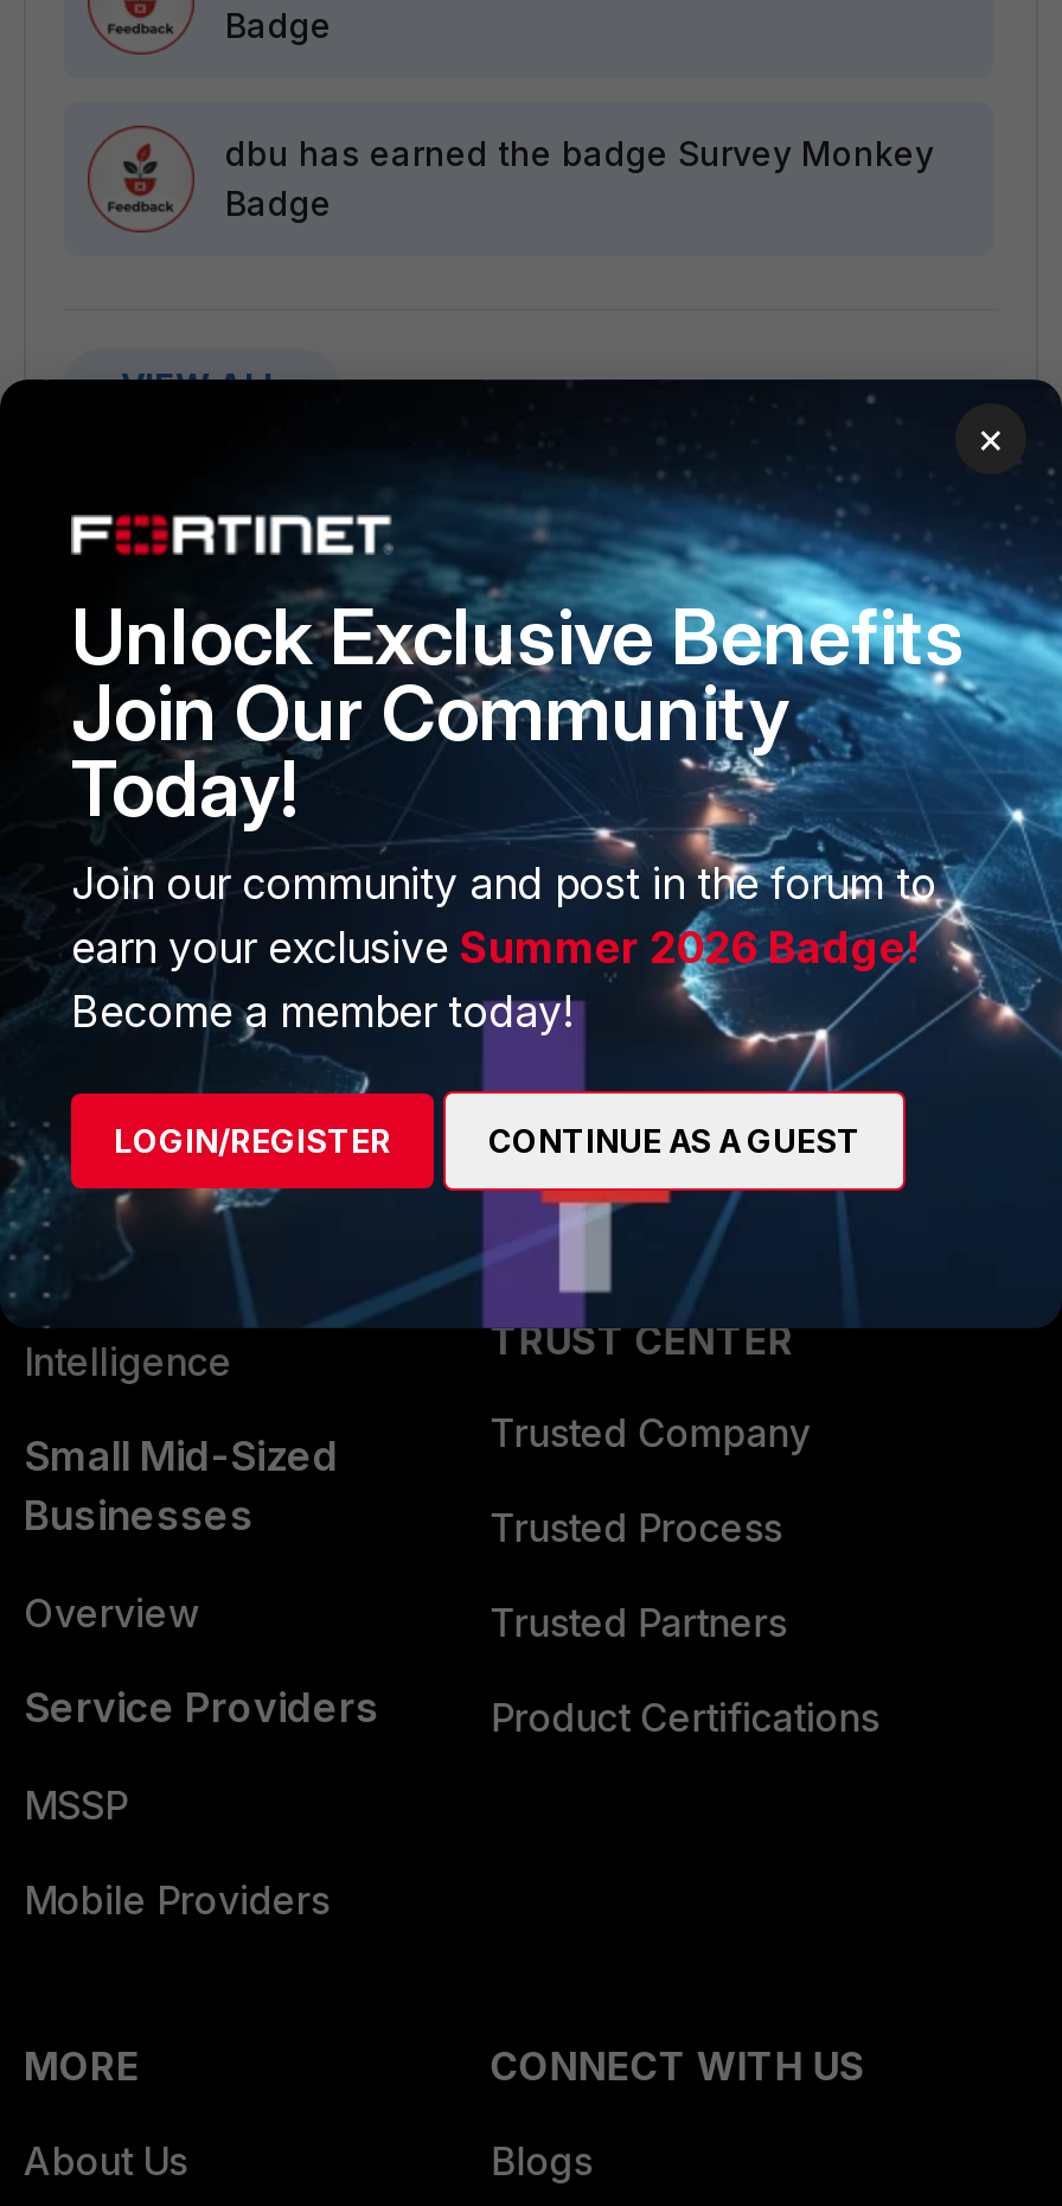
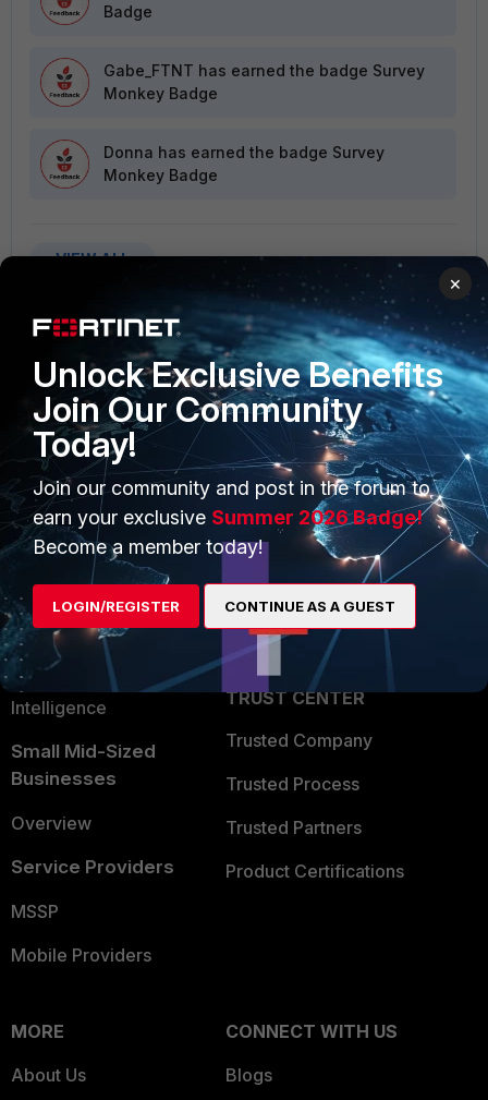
[225,133,934,223] dbu has earned the badge Survey Monkey | Badge -> [103,61,425,184] Gabe_FTNT has earned the badge Survey | Monkey Badge | Donna has earned the badge Survey | Monkey Badge

